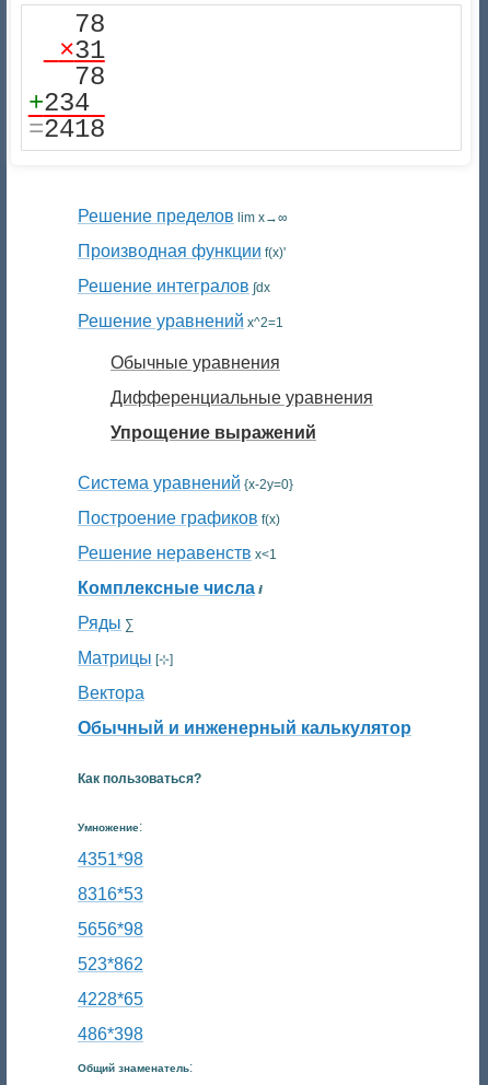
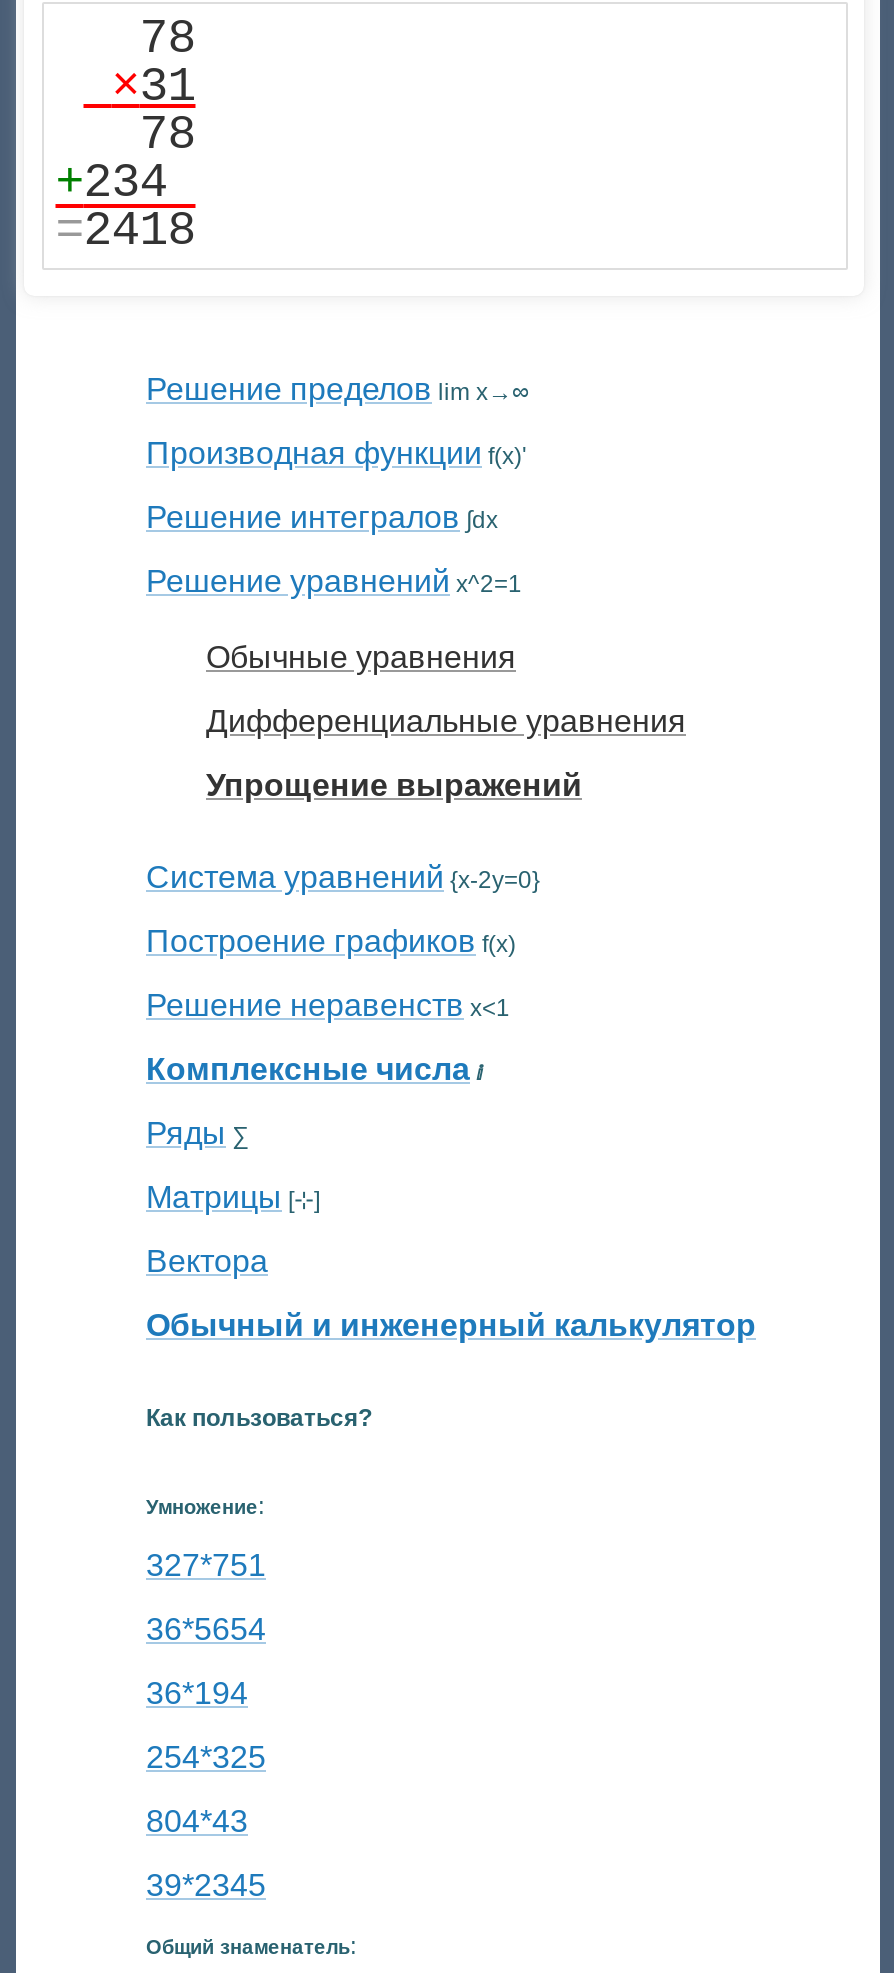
[78,850,143,868] 4351*98 -> [146,1548,266,1582] 327*751
[78,885,143,903] 8316*53 -> [146,1612,266,1646] 36*5654
[78,920,143,938] 5656*98 -> [146,1676,248,1710] 36*194
[78,955,143,973] 523*862 -> [146,1740,266,1774] 254*325
[78,990,143,1008] 4228*65 -> [146,1804,248,1838] 804*43
[78,1025,143,1043] 486*398 -> [146,1868,266,1902] 39*2345

